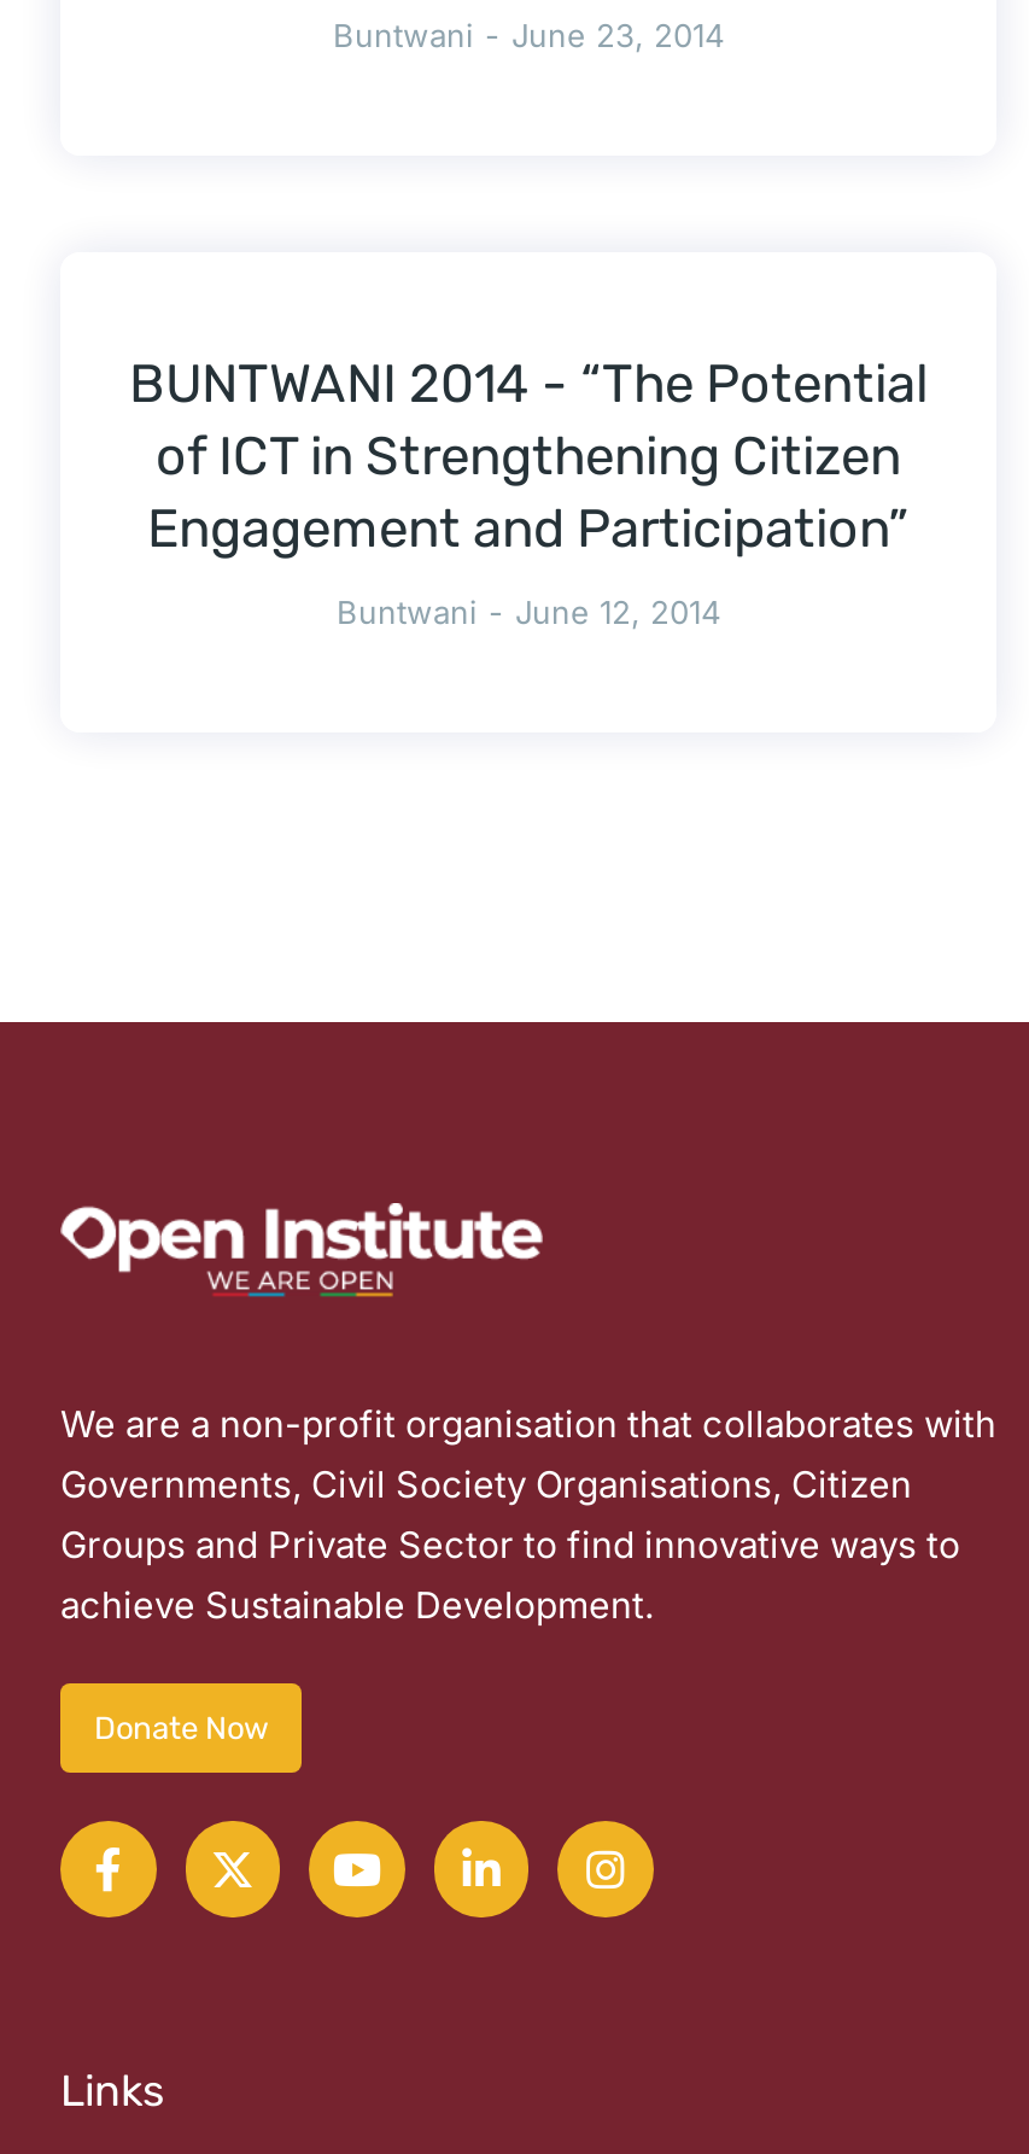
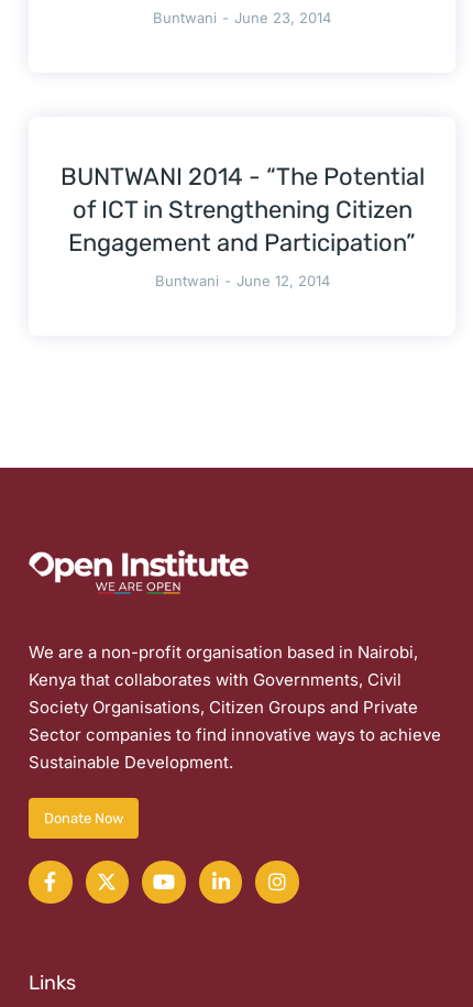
[60,1402,996,1629] We are a non-profit organisation that collaborates with | Governments, Civil Society Organisations, Citizen | Groups and Private Sector to find innovative ways to | achieve Sustainable Development. -> [29,641,441,772] We are a non-profit organisation based in Nairobi, | Kenya that collaborates with Governments, Civil | Society Organisations, Citizen Groups and Private | Sector companies to find innovative ways to achieve | Sustainable Development.

